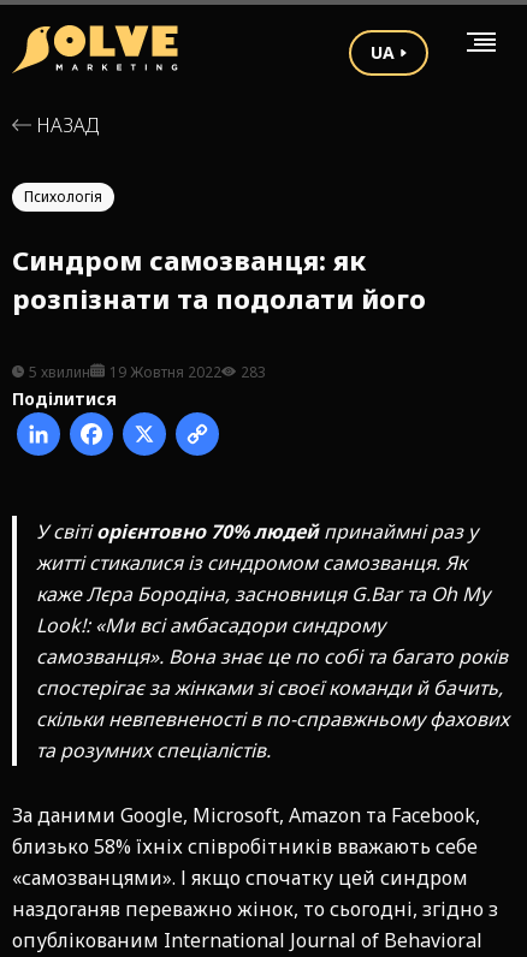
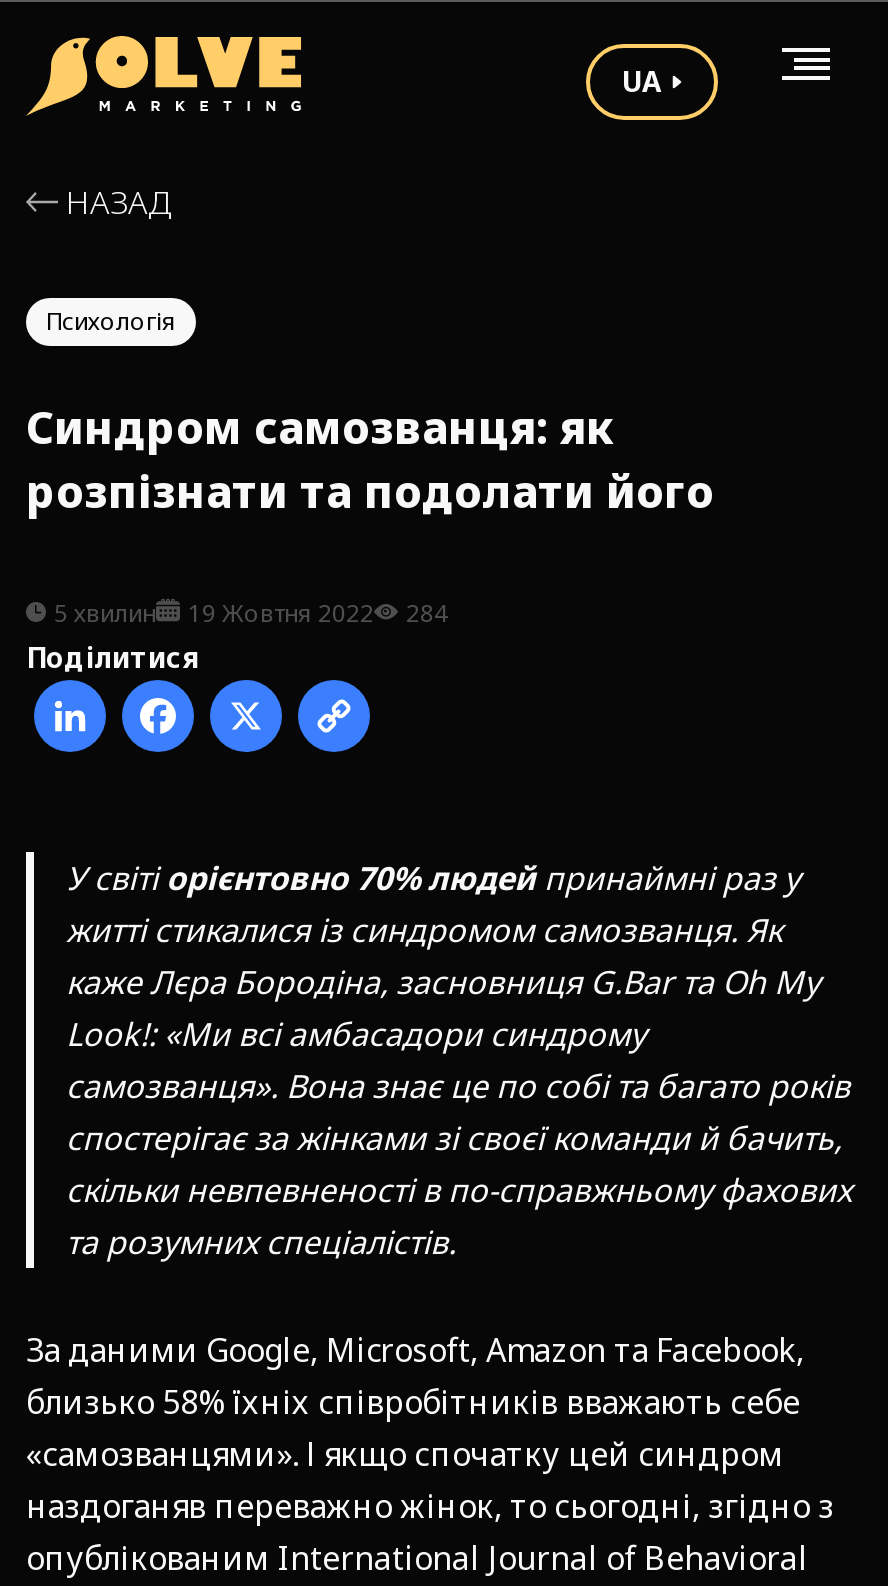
[29,362,266,382] 5 хвилин 19 Жовтня 2022 283 -> [54,596,448,630] 5 хвилин 19 Жовтня 2022 284

